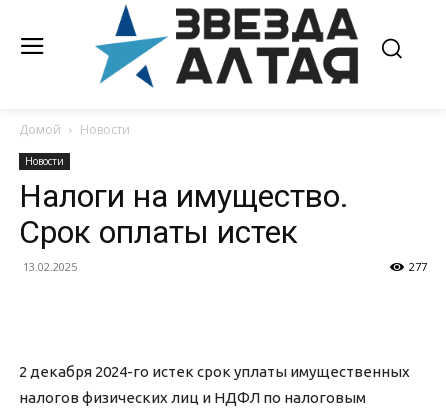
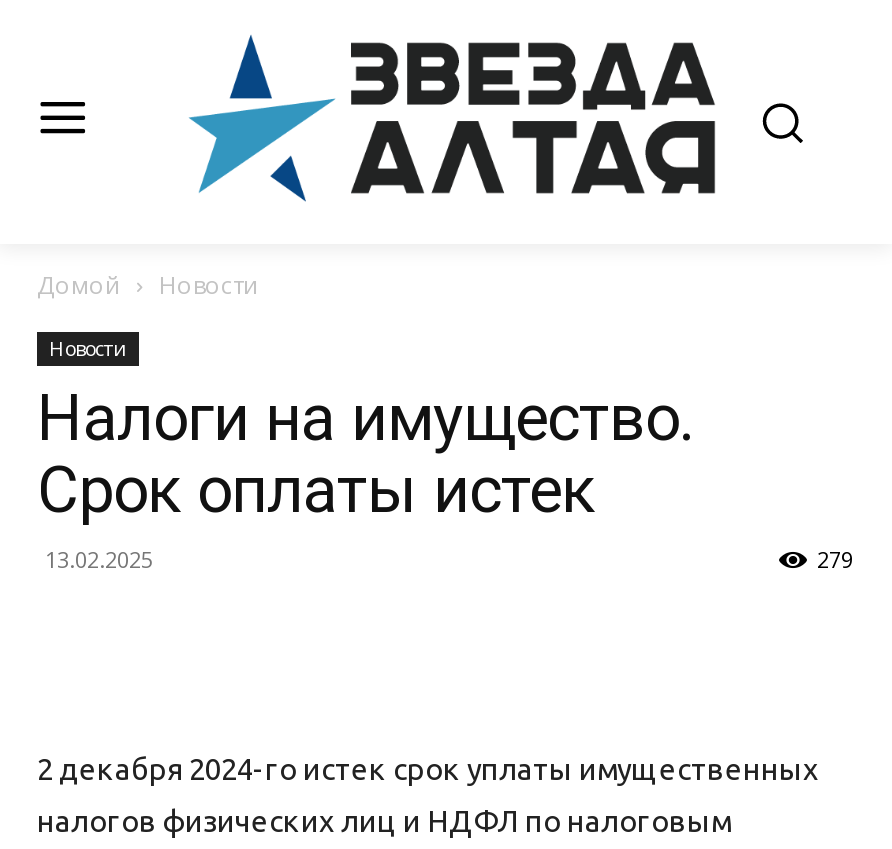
[409,259,427,274] 277 -> [817,545,853,575] 279

